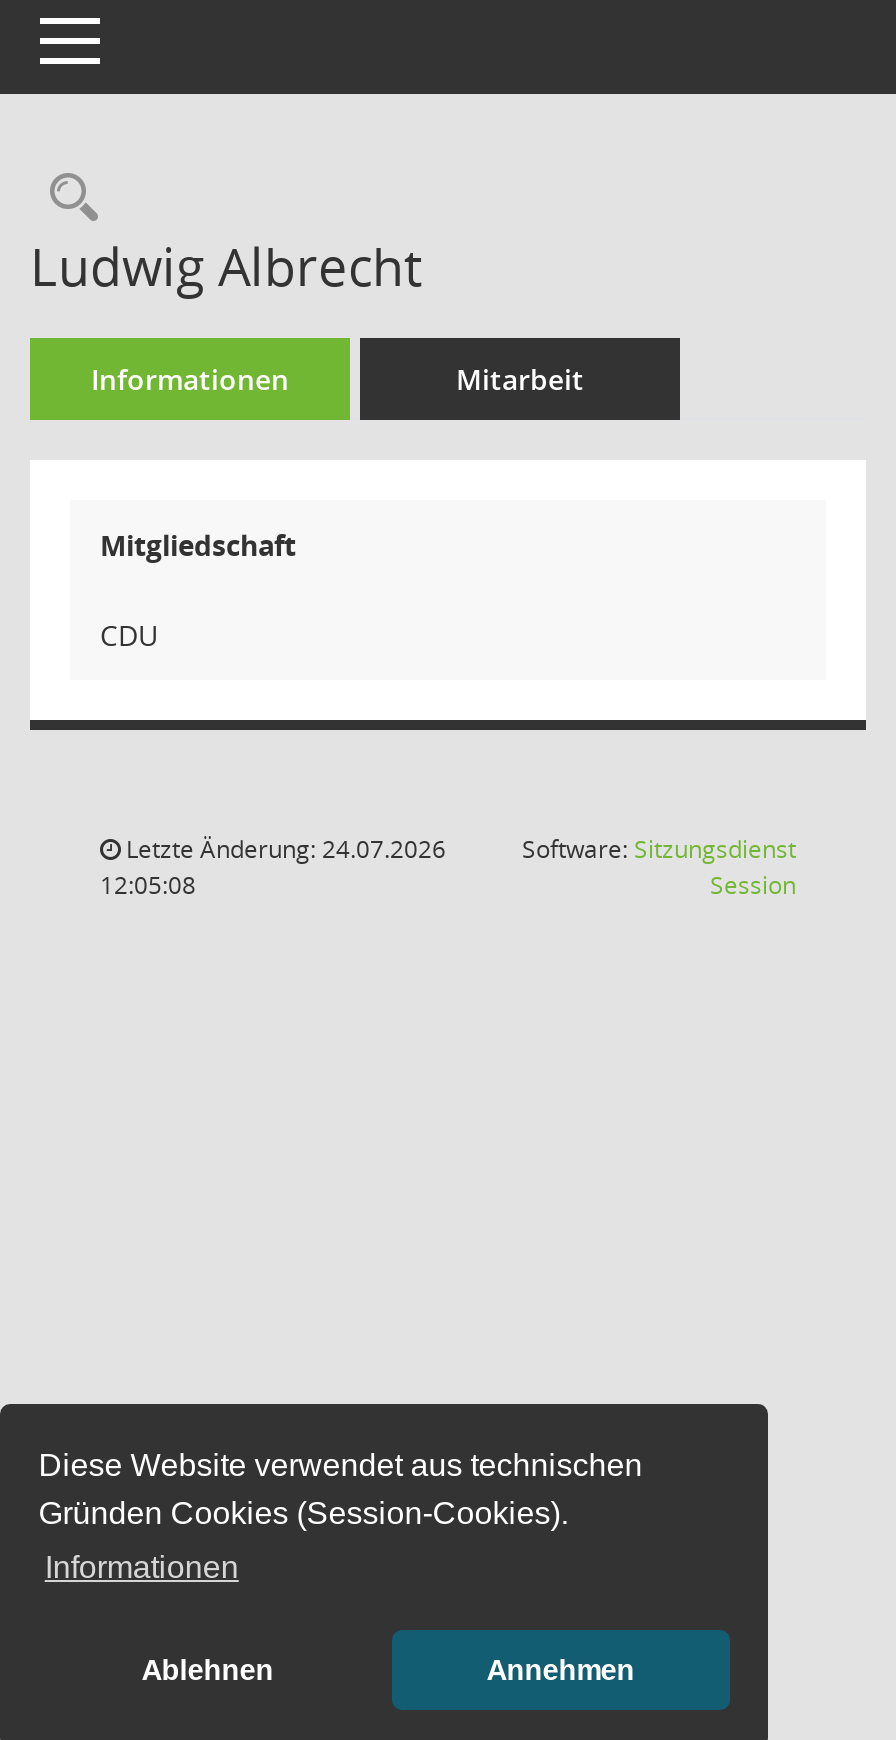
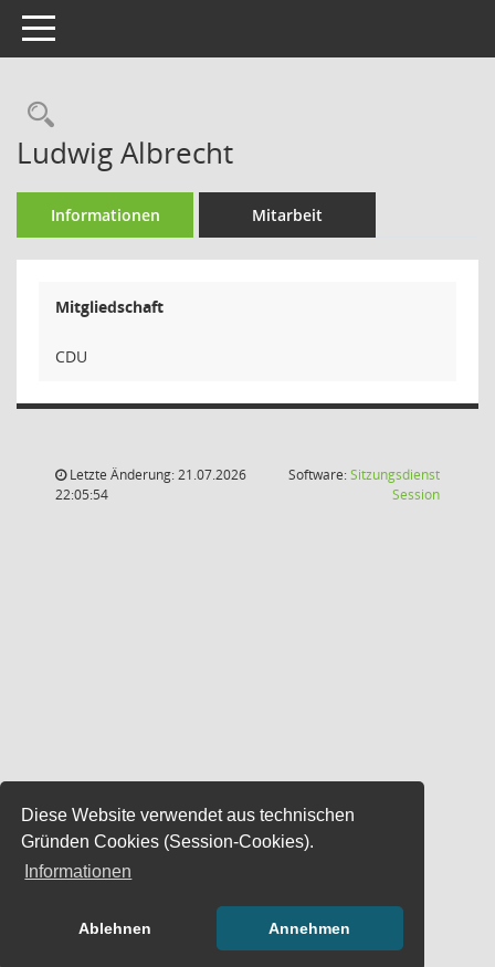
[120,832,446,866] Letzte Änderung: 24.07.2026 -> [66,465,246,484] Letzte Änderung: 21.07.2026
[100,868,196,902] 12:05:08 -> [55,485,108,504] 22:05:54

